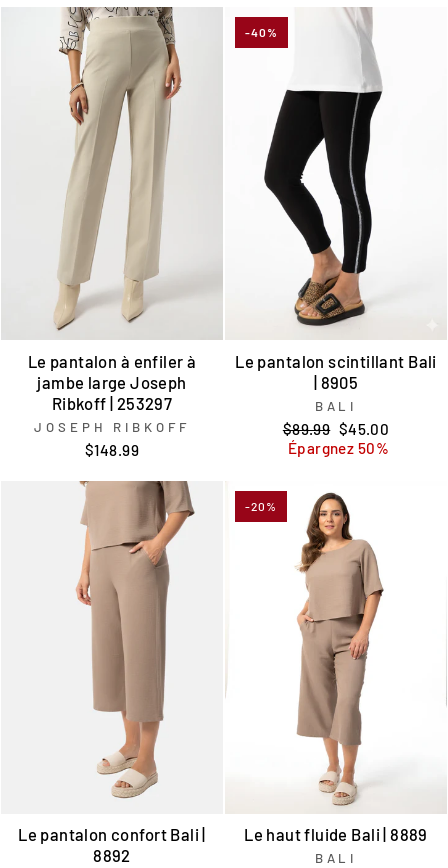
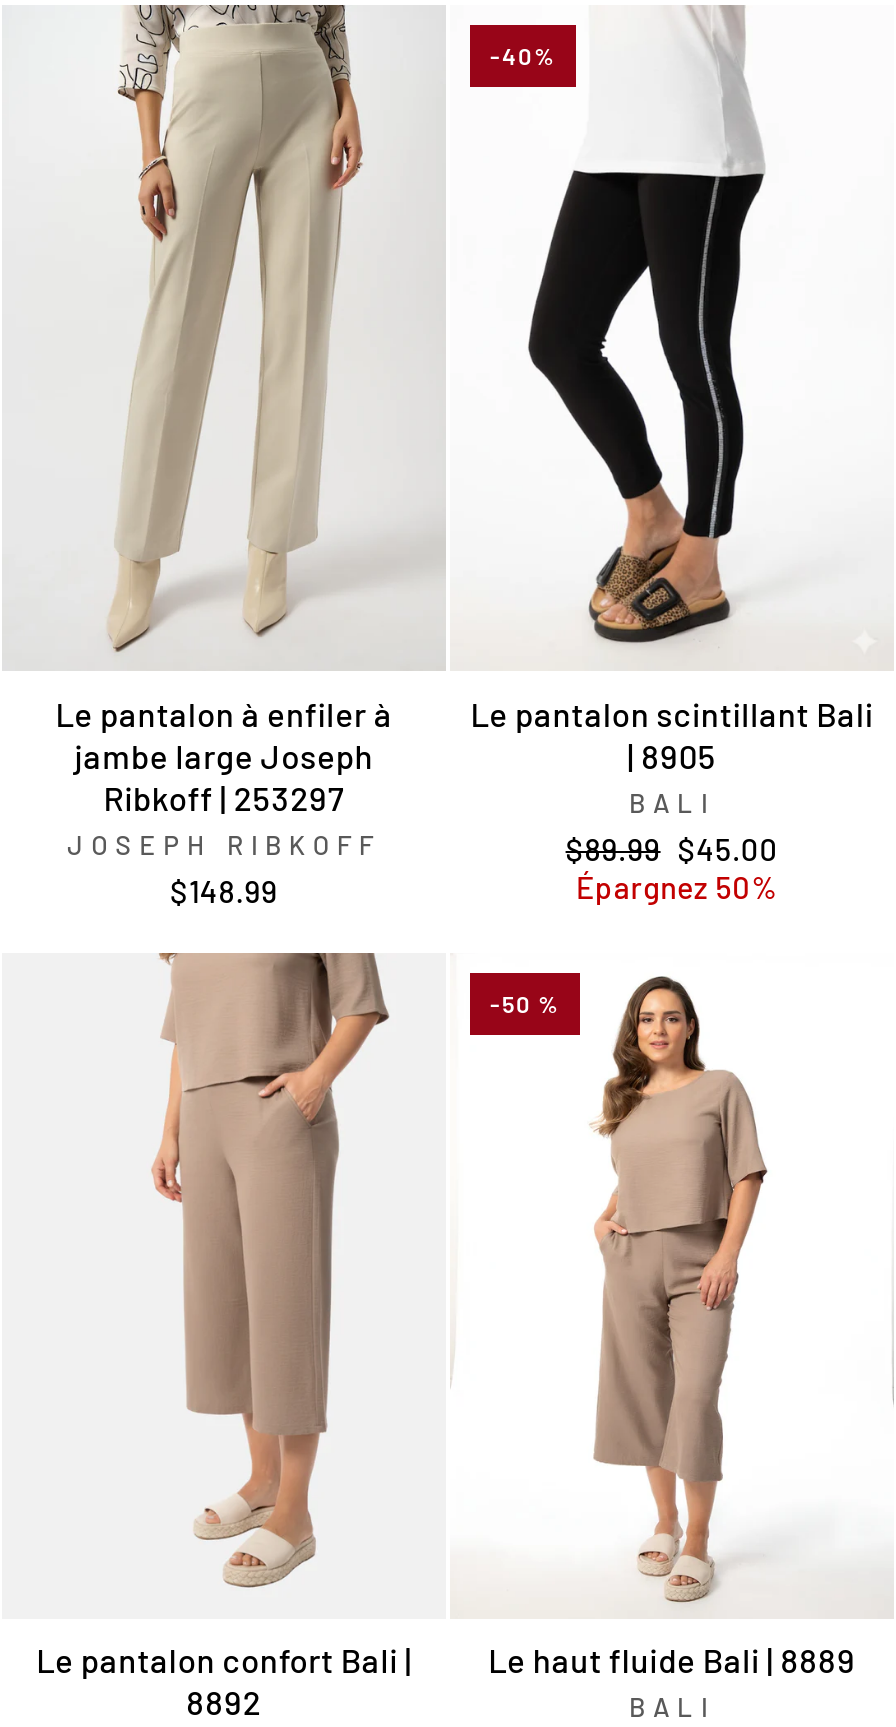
[245,498,277,512] -20% -> [490,988,560,1016] -50 %

